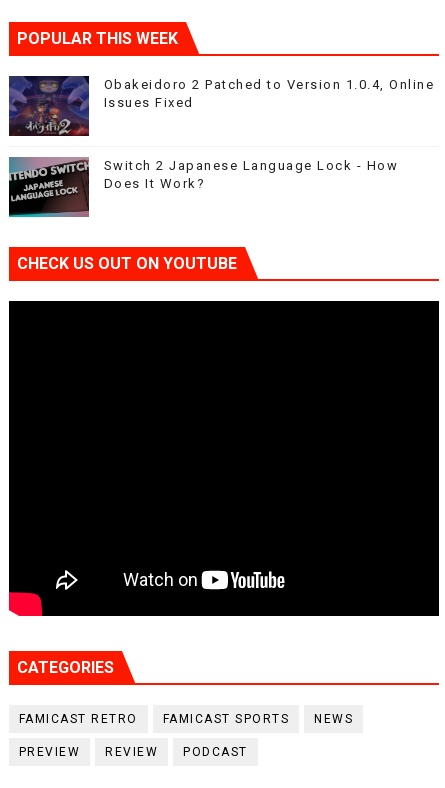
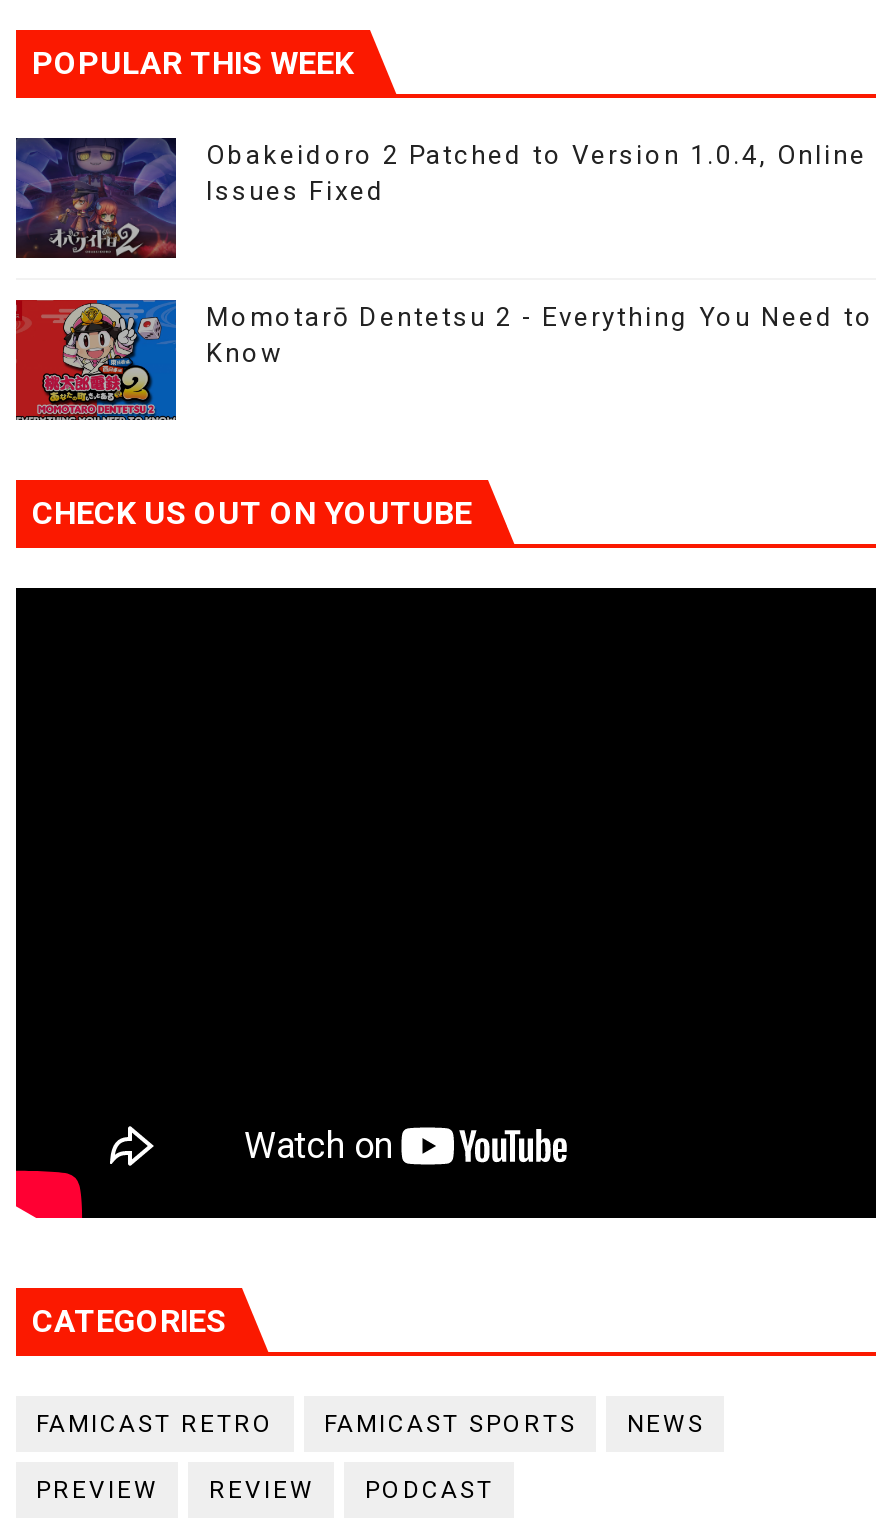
[8,156,398,218] [image] | Switch 2 Japanese Language Lock - How | Does It Work? -> [14,298,874,422] [image] | Momotarō Dentetsu 2 - Everything You Need to | Know

